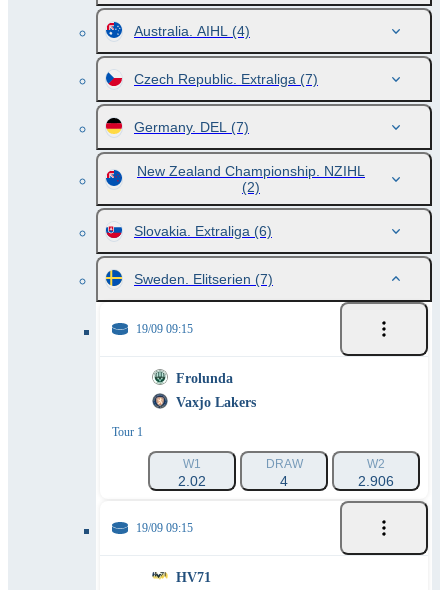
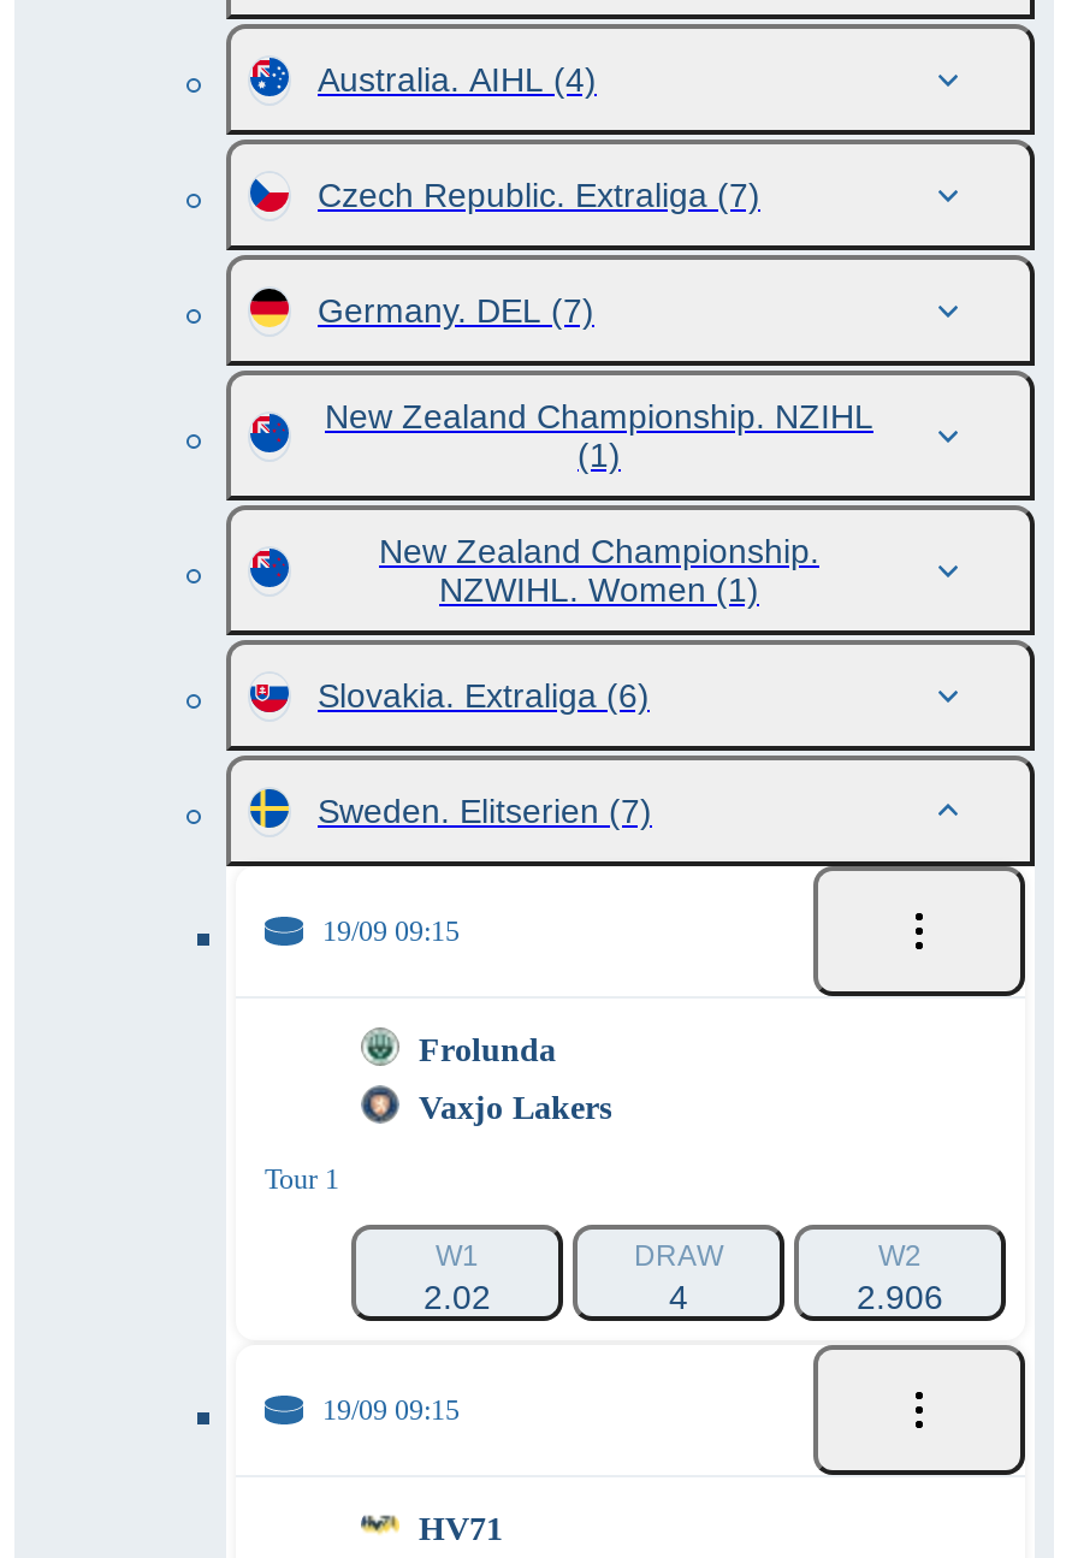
[242,179,260,195] (2) -> [379,436,819,609] (1) | New Zealand Championship. | NZWIHL. Women (1)

